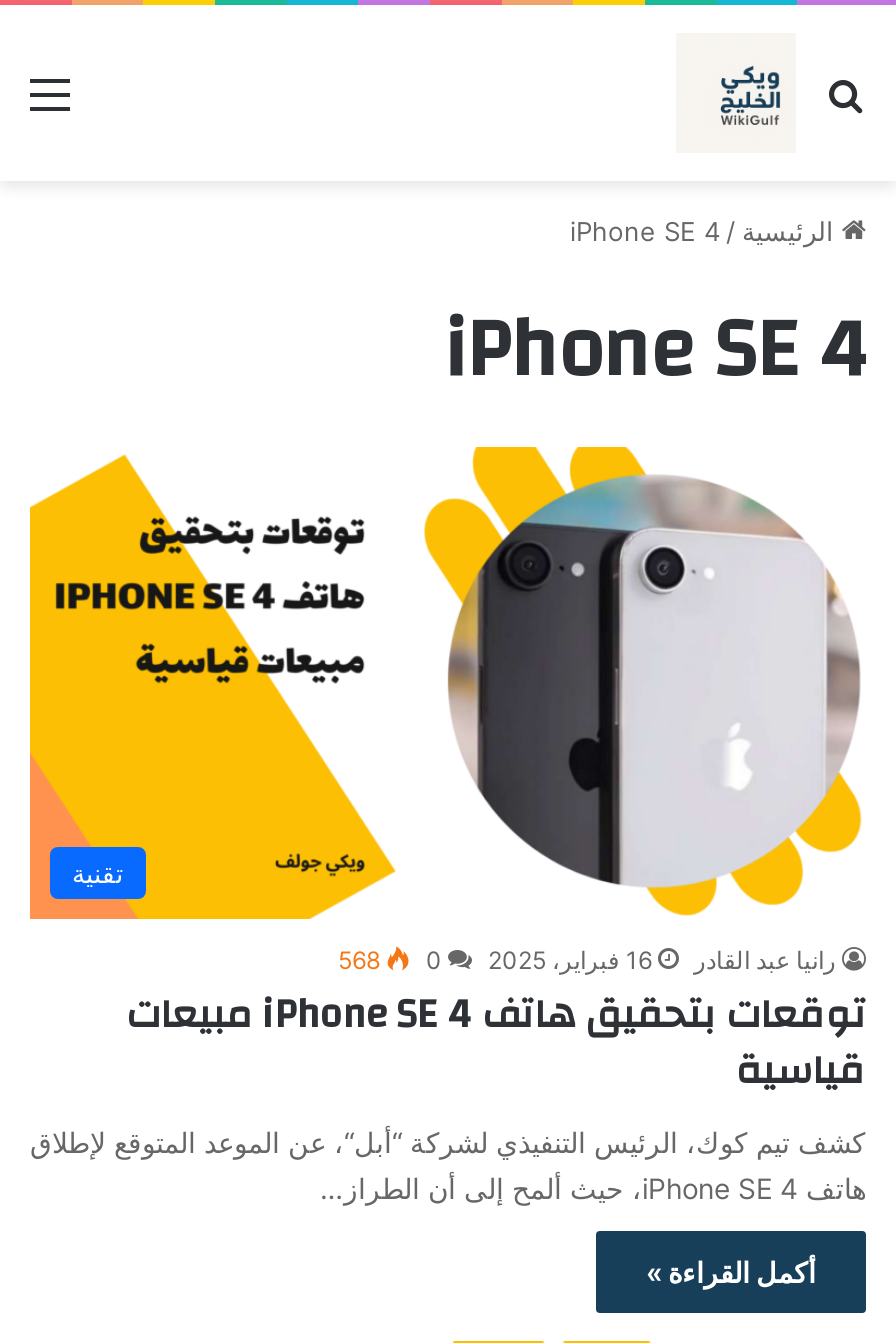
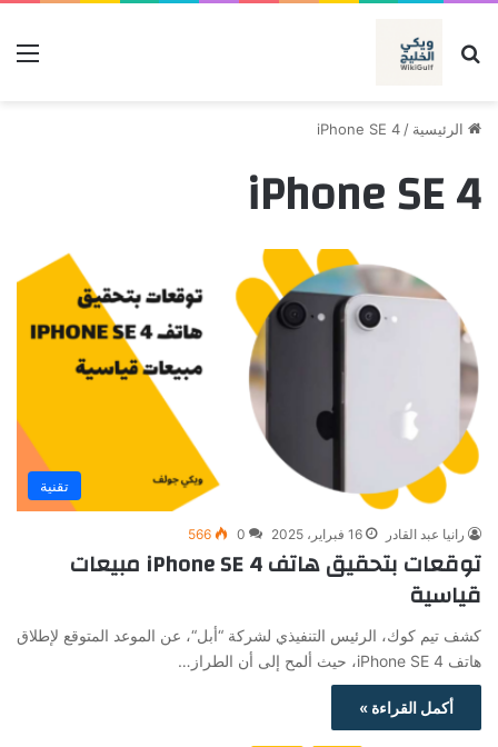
[338,944,442,974] 568 0 -> [188,526,246,542] 566 0

